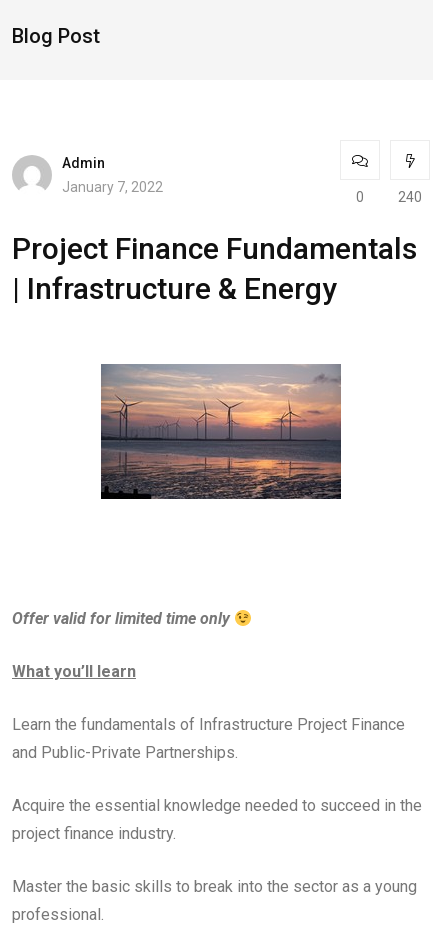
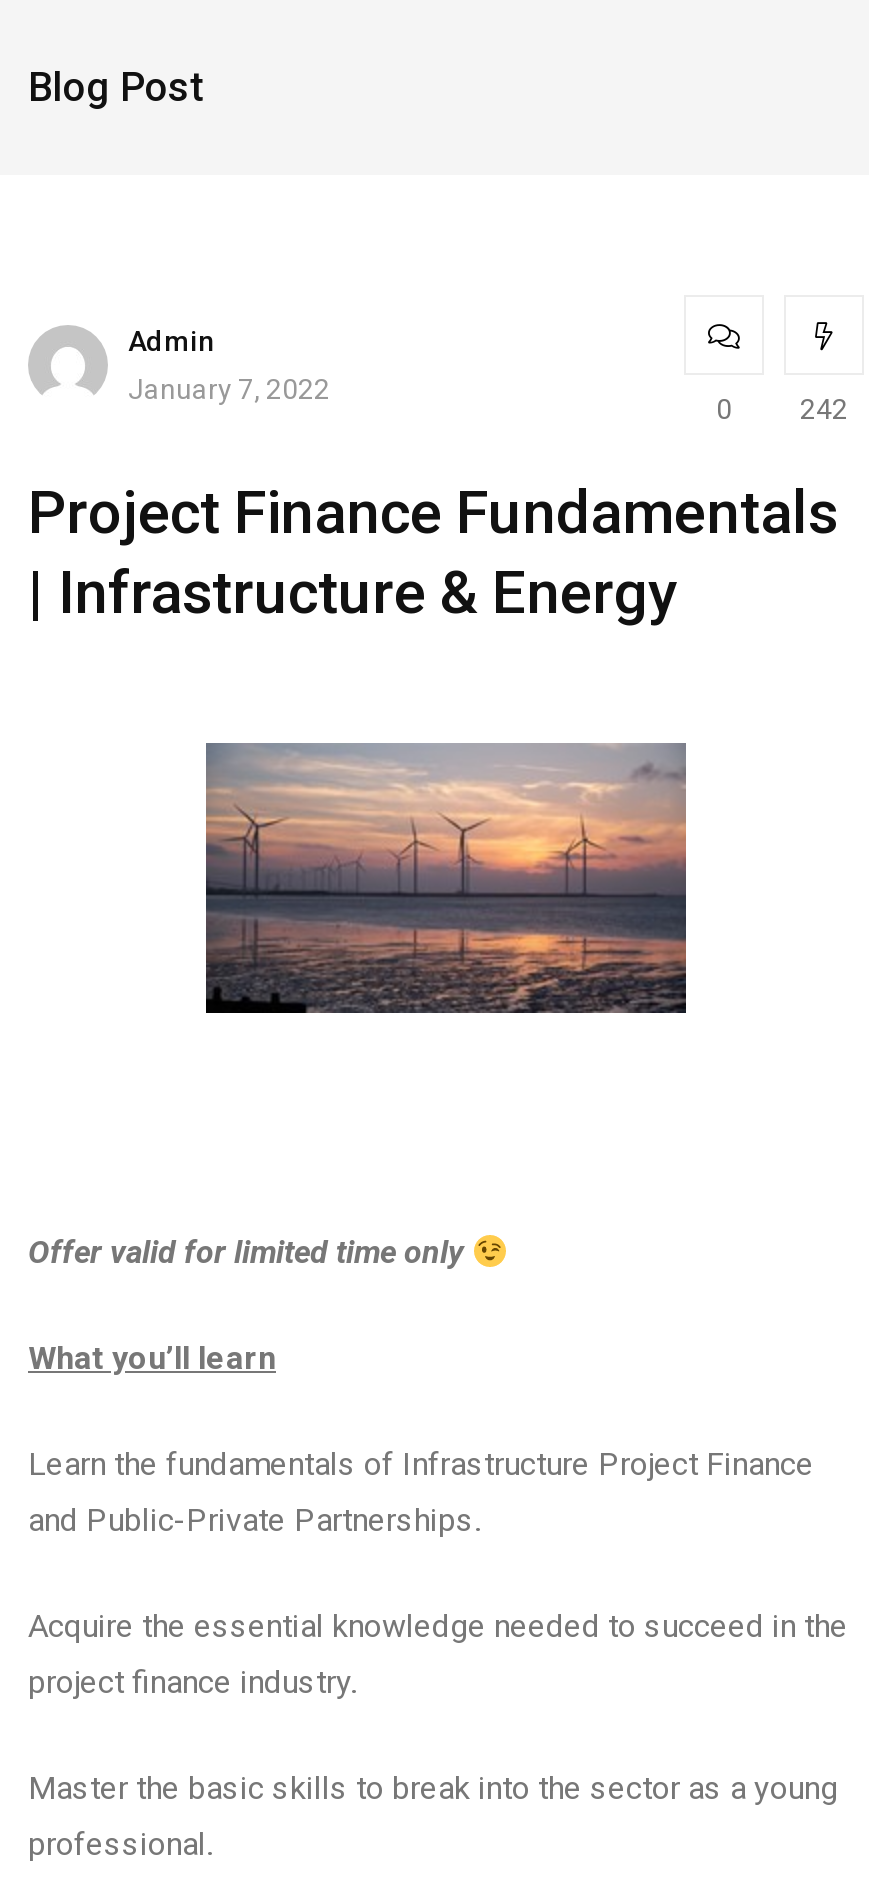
[398,189,422,205] 240 -> [800,393,848,425] 242

